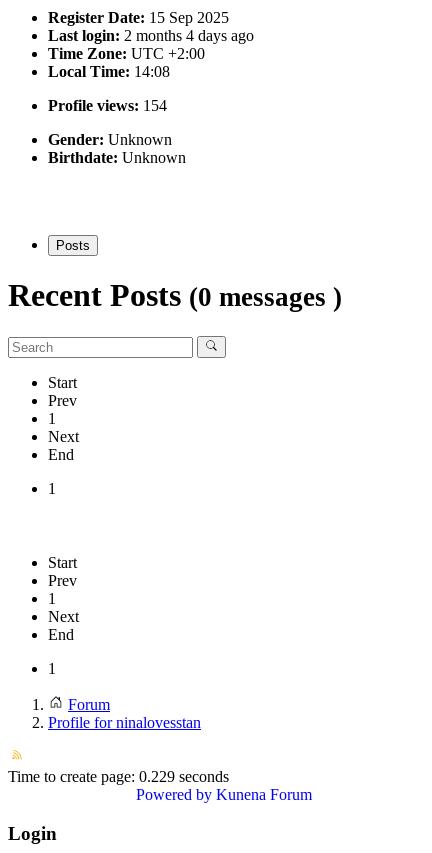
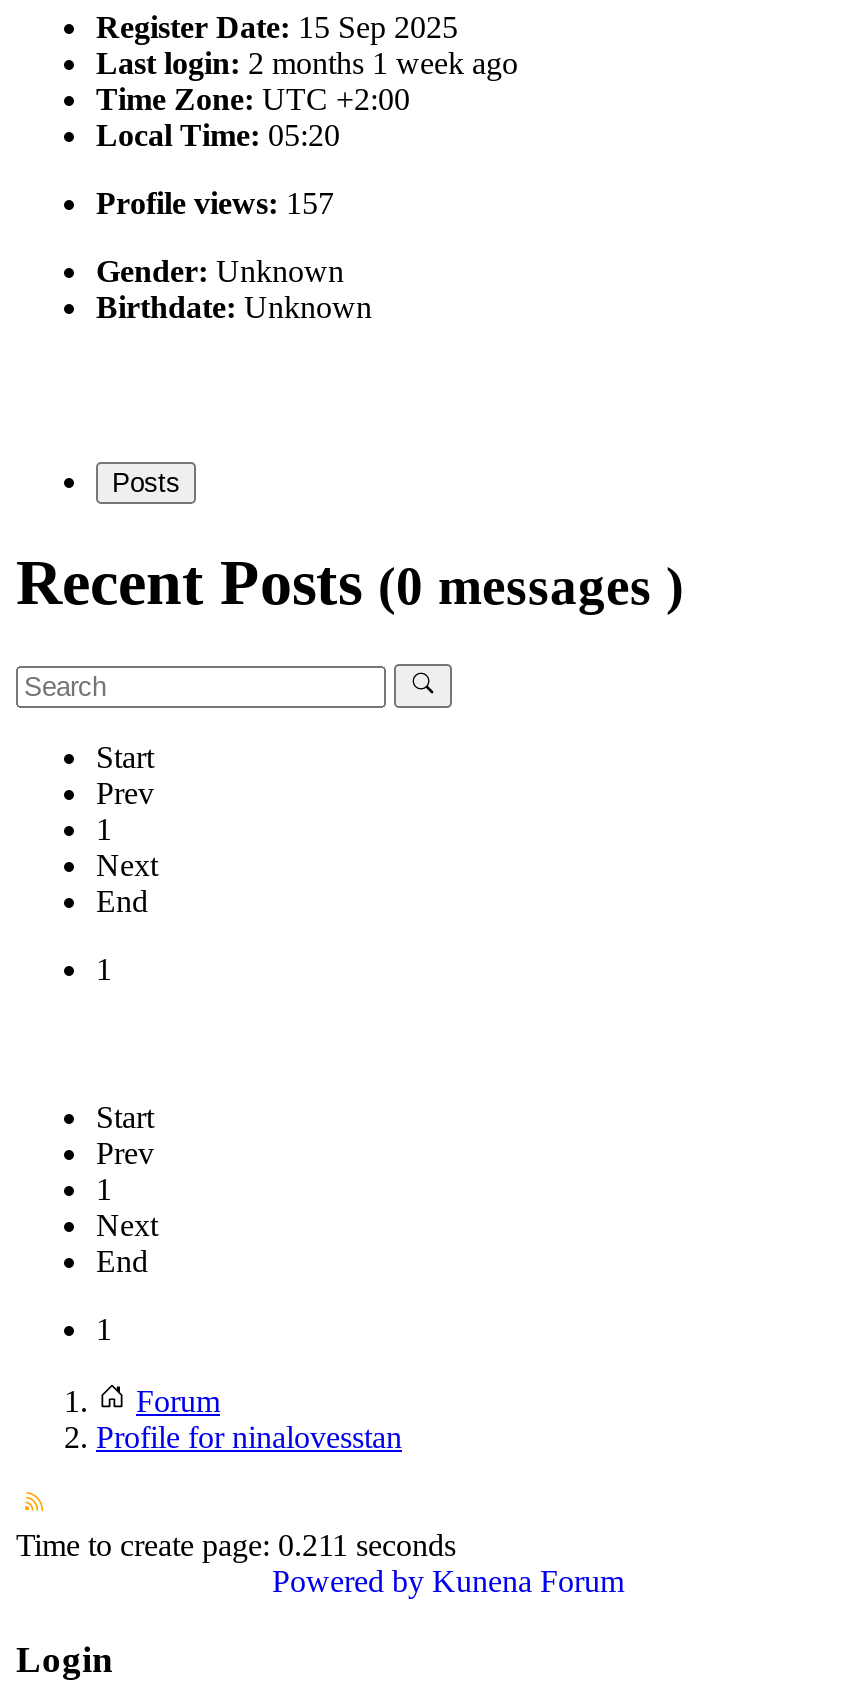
[48,27,254,44] Last login: 2 months 4 days ago -> [96,46,518,80] Last login: 2 months 1 week ago
[48,63,170,80] Local Time: 14:08 -> [96,118,340,152] Local Time: 05:20
[48,97,167,114] Profile views: 154 -> [96,186,334,220] Profile views: 157
[8,768,229,785] Time to create page: 0.229 seconds -> [16,1528,456,1562] Time to create page: 0.211 seconds

